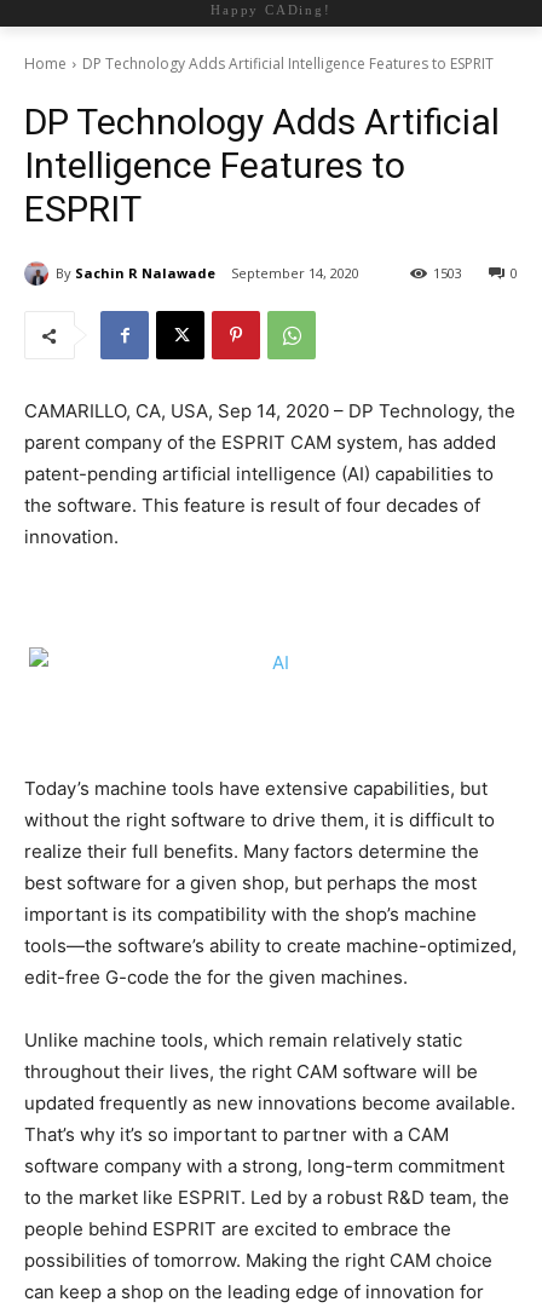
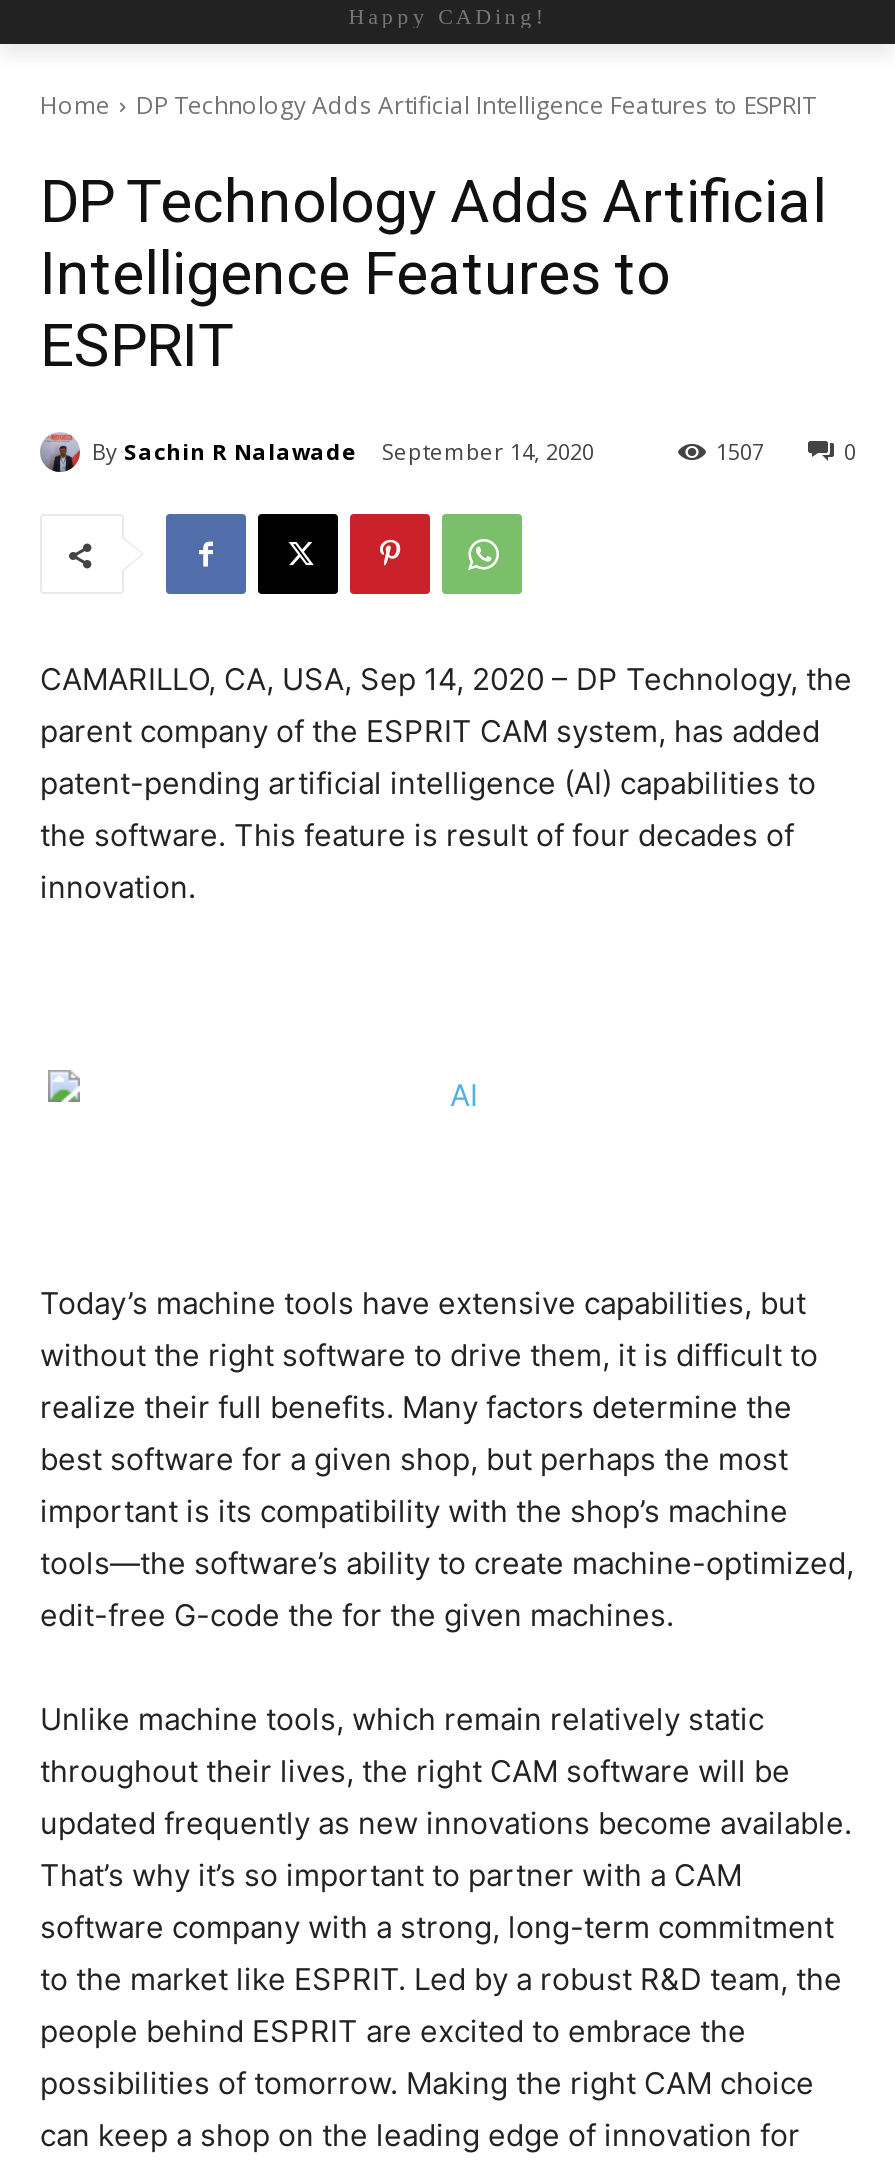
[433,264,462,282] 1503 -> [716,436,764,466] 1507

